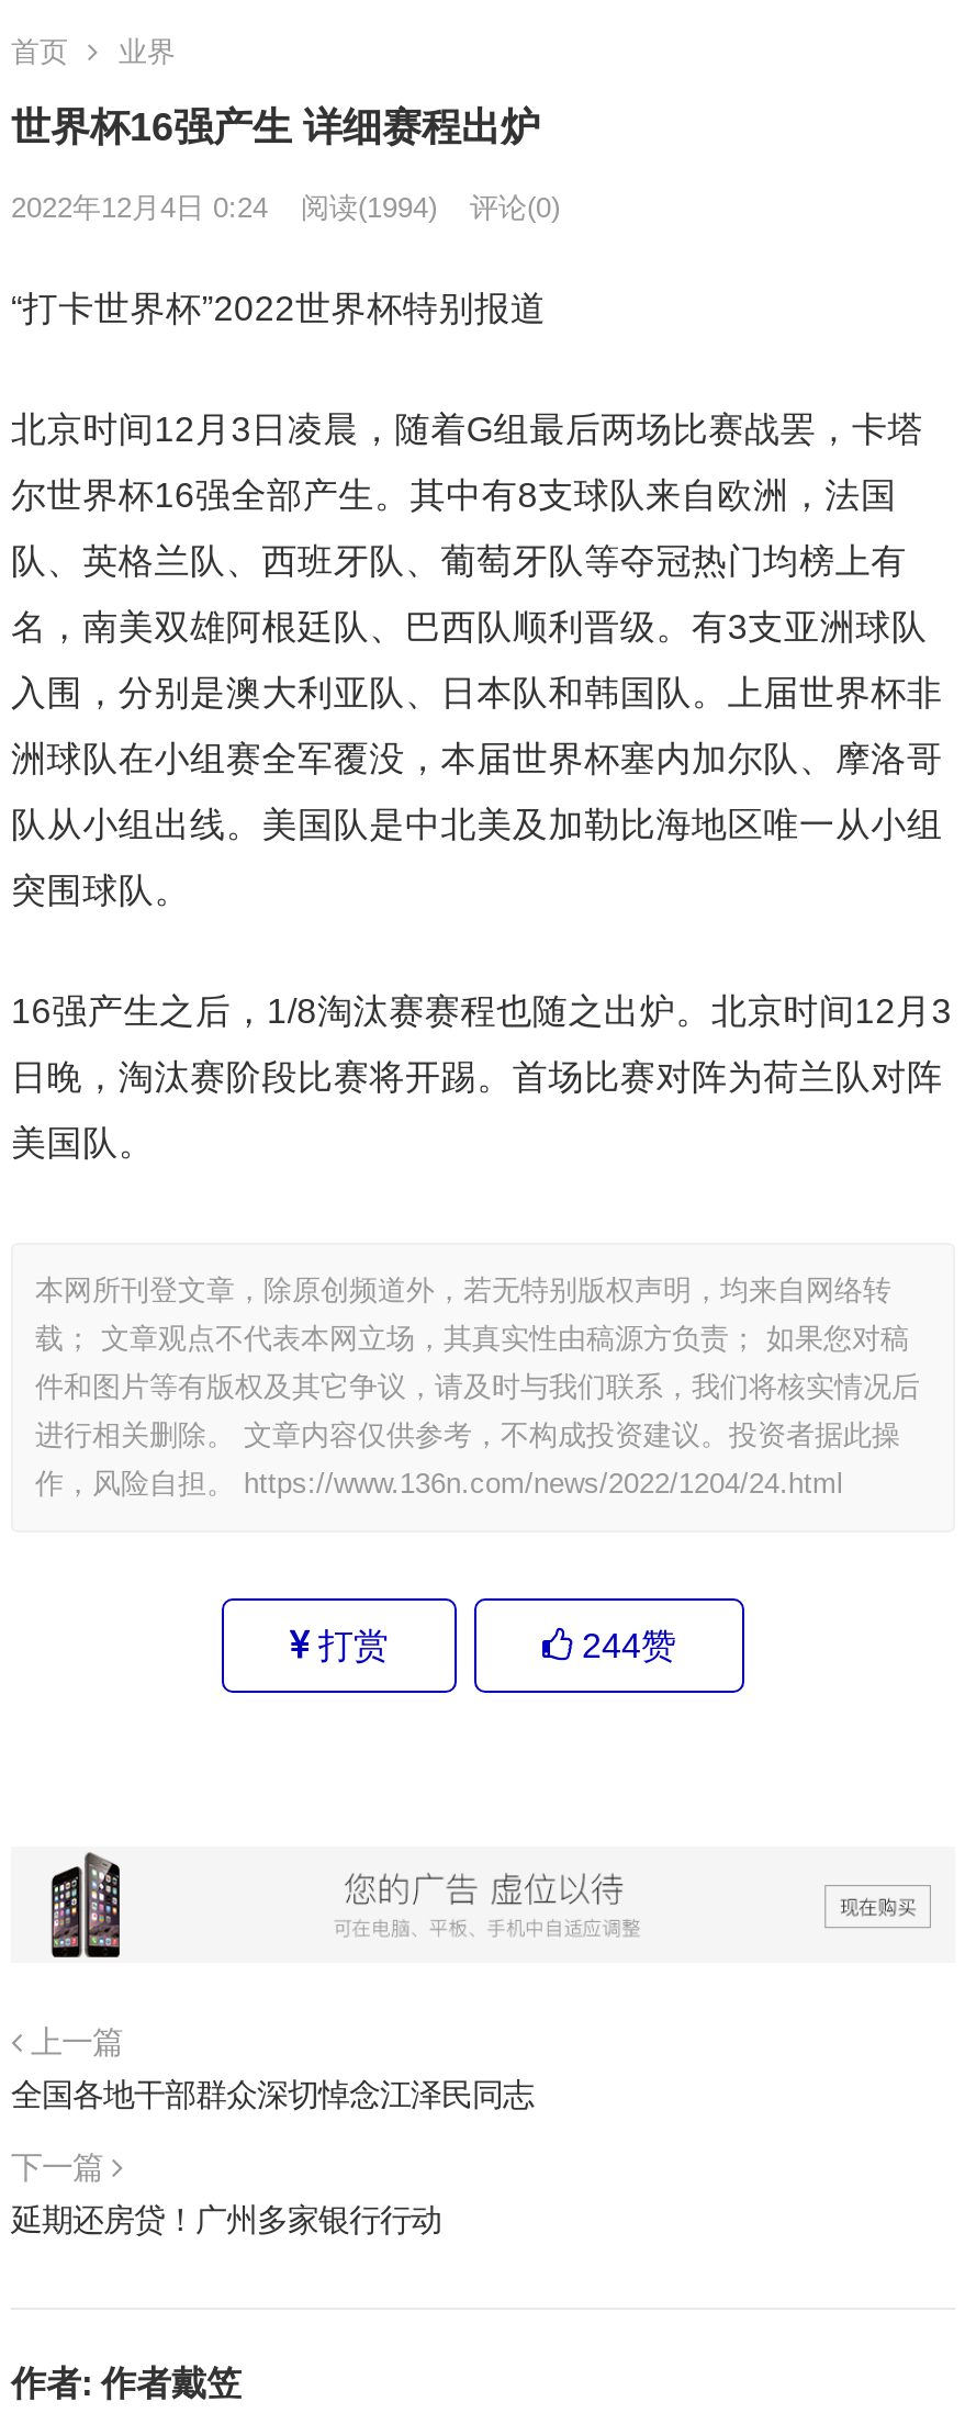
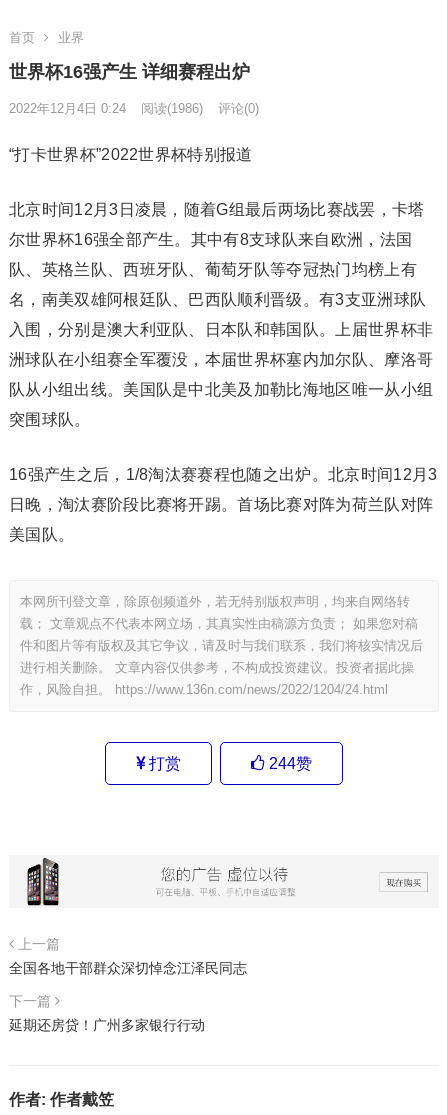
[11,191,560,224] 2022年12月4日 0:24 阅读(1994) 评论(0) -> [9,101,259,116] 2022年12月4日 0:24 阅读(1986) 评论(0)

